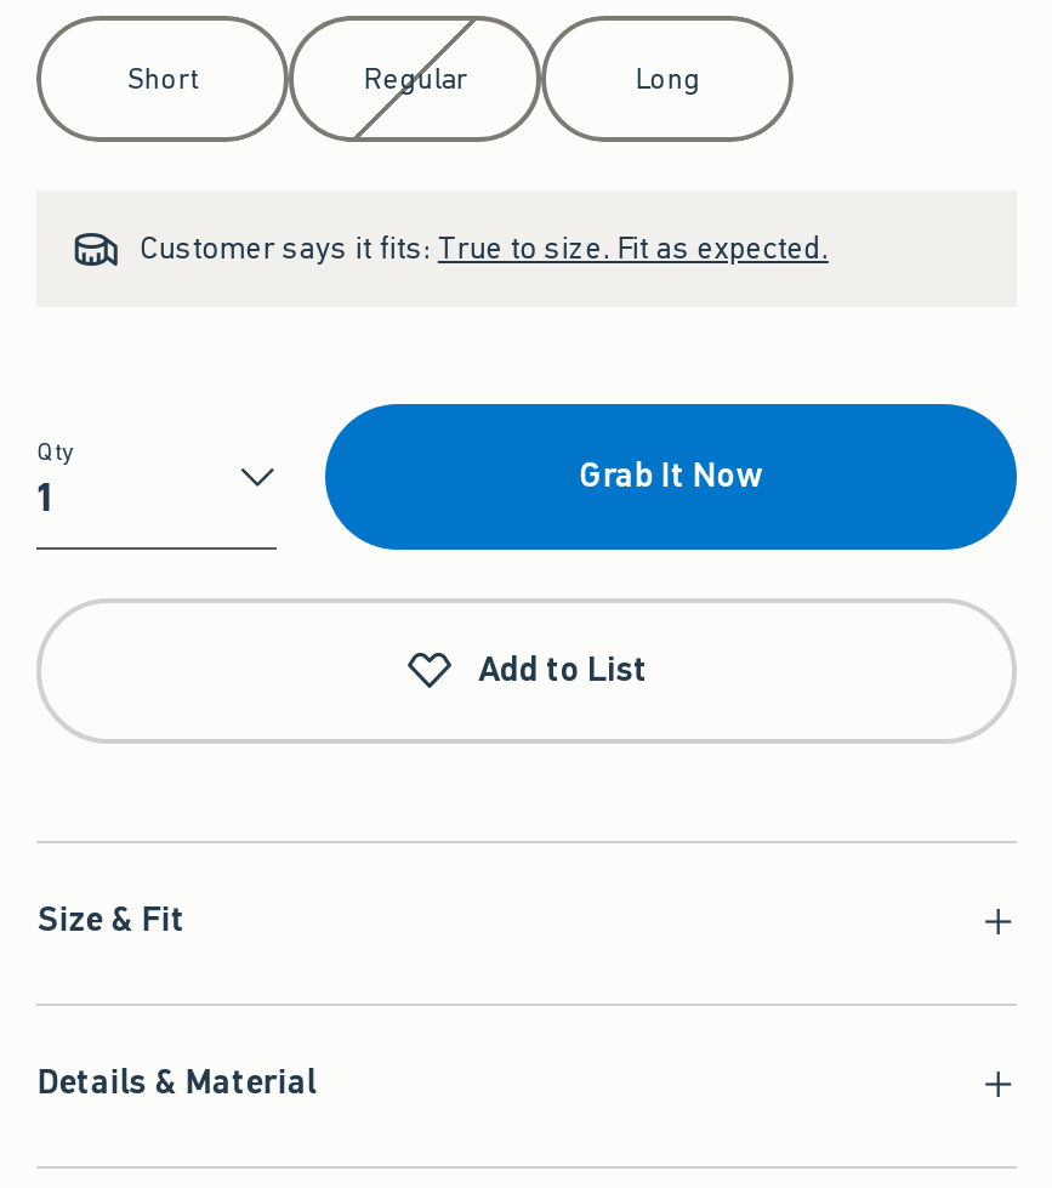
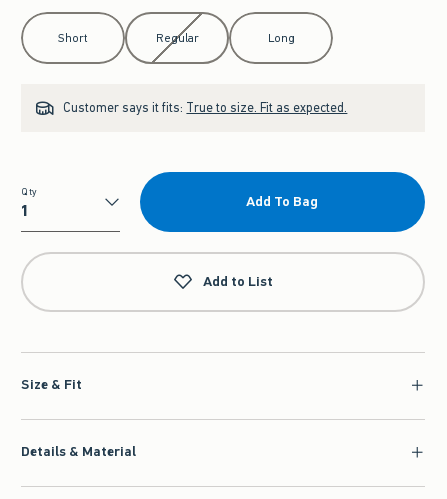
[579,453,763,499] Grab It Now -> [246,192,318,211] Add To Bag

